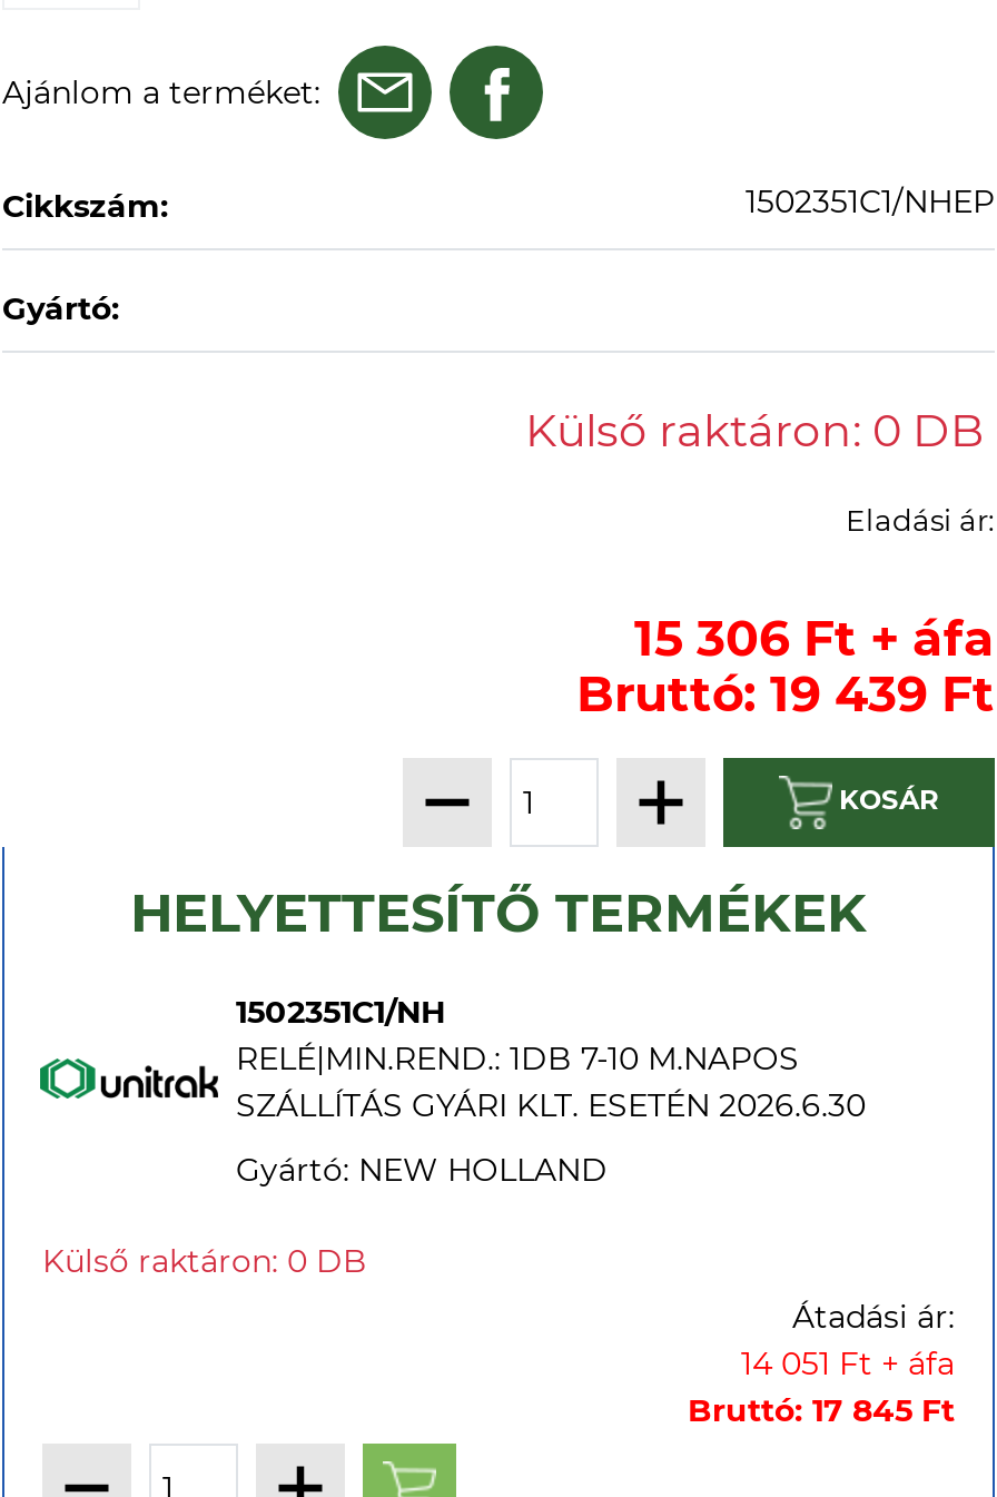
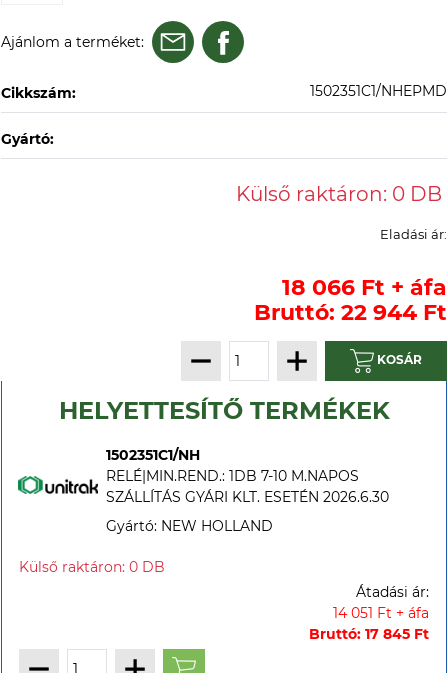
[746,181,995,221] 1502351C1/NHEP -> [310,82,447,100] 1502351C1/NHEPMD
[634,609,995,669] 15 306 Ft + áfa -> [282,274,447,301] 18 066 Ft + áfa
[576,664,995,725] Bruttó: 19 439 Ft -> [254,299,447,326] Bruttó: 22 944 Ft

